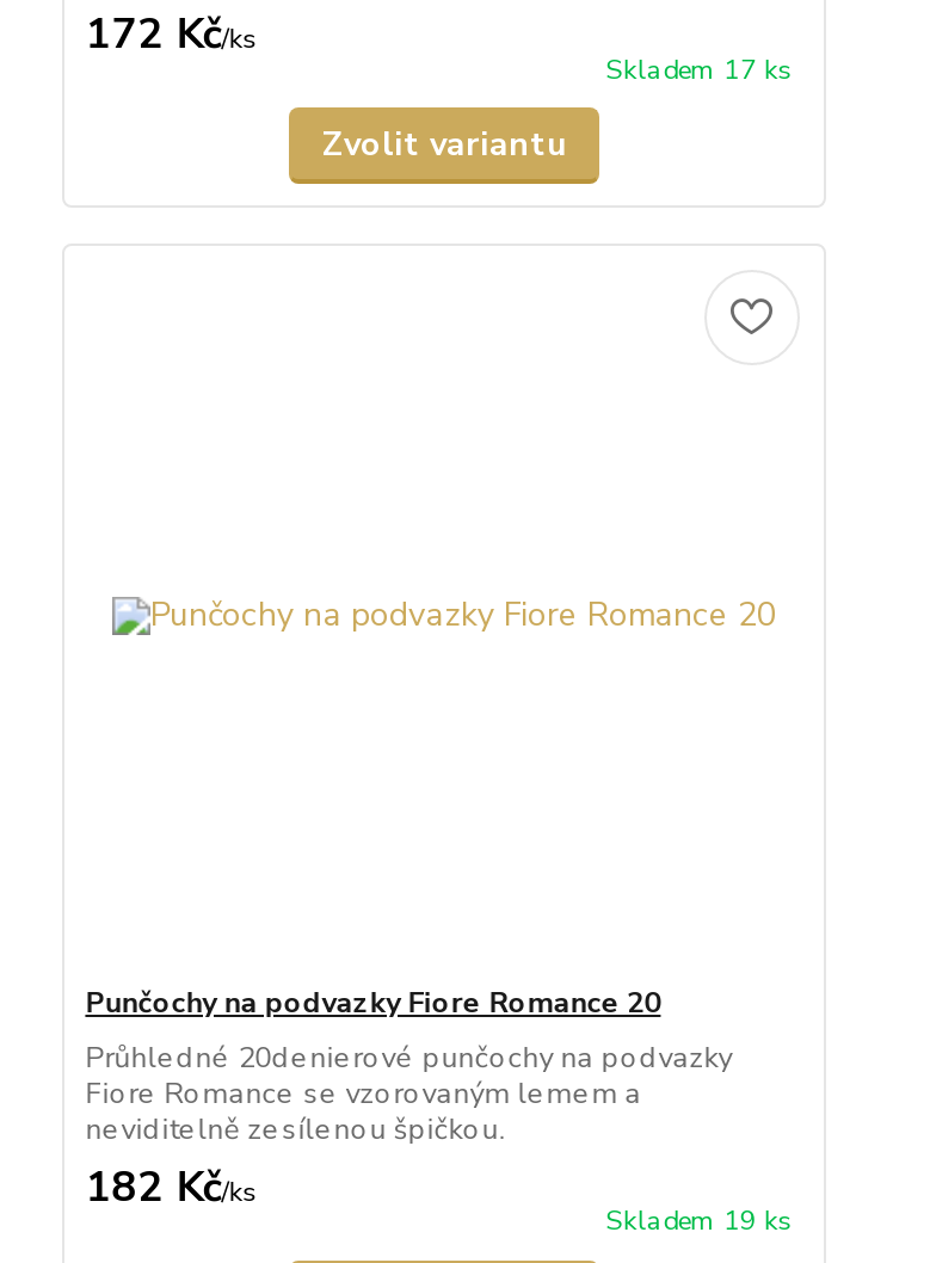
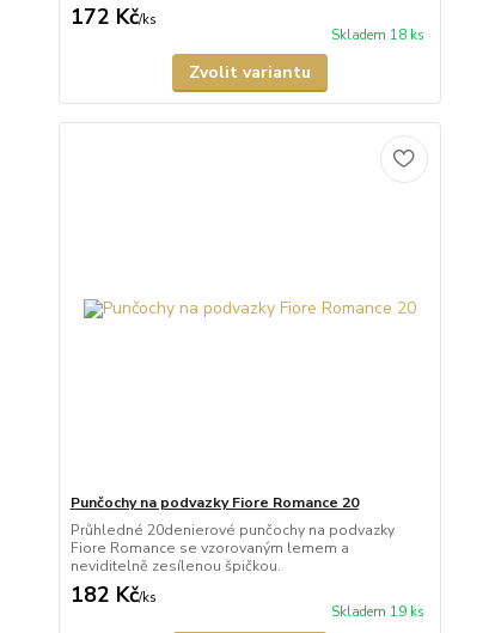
[606,52,792,88] Skladem 17 ks -> [331,26,424,44] Skladem 18 ks

